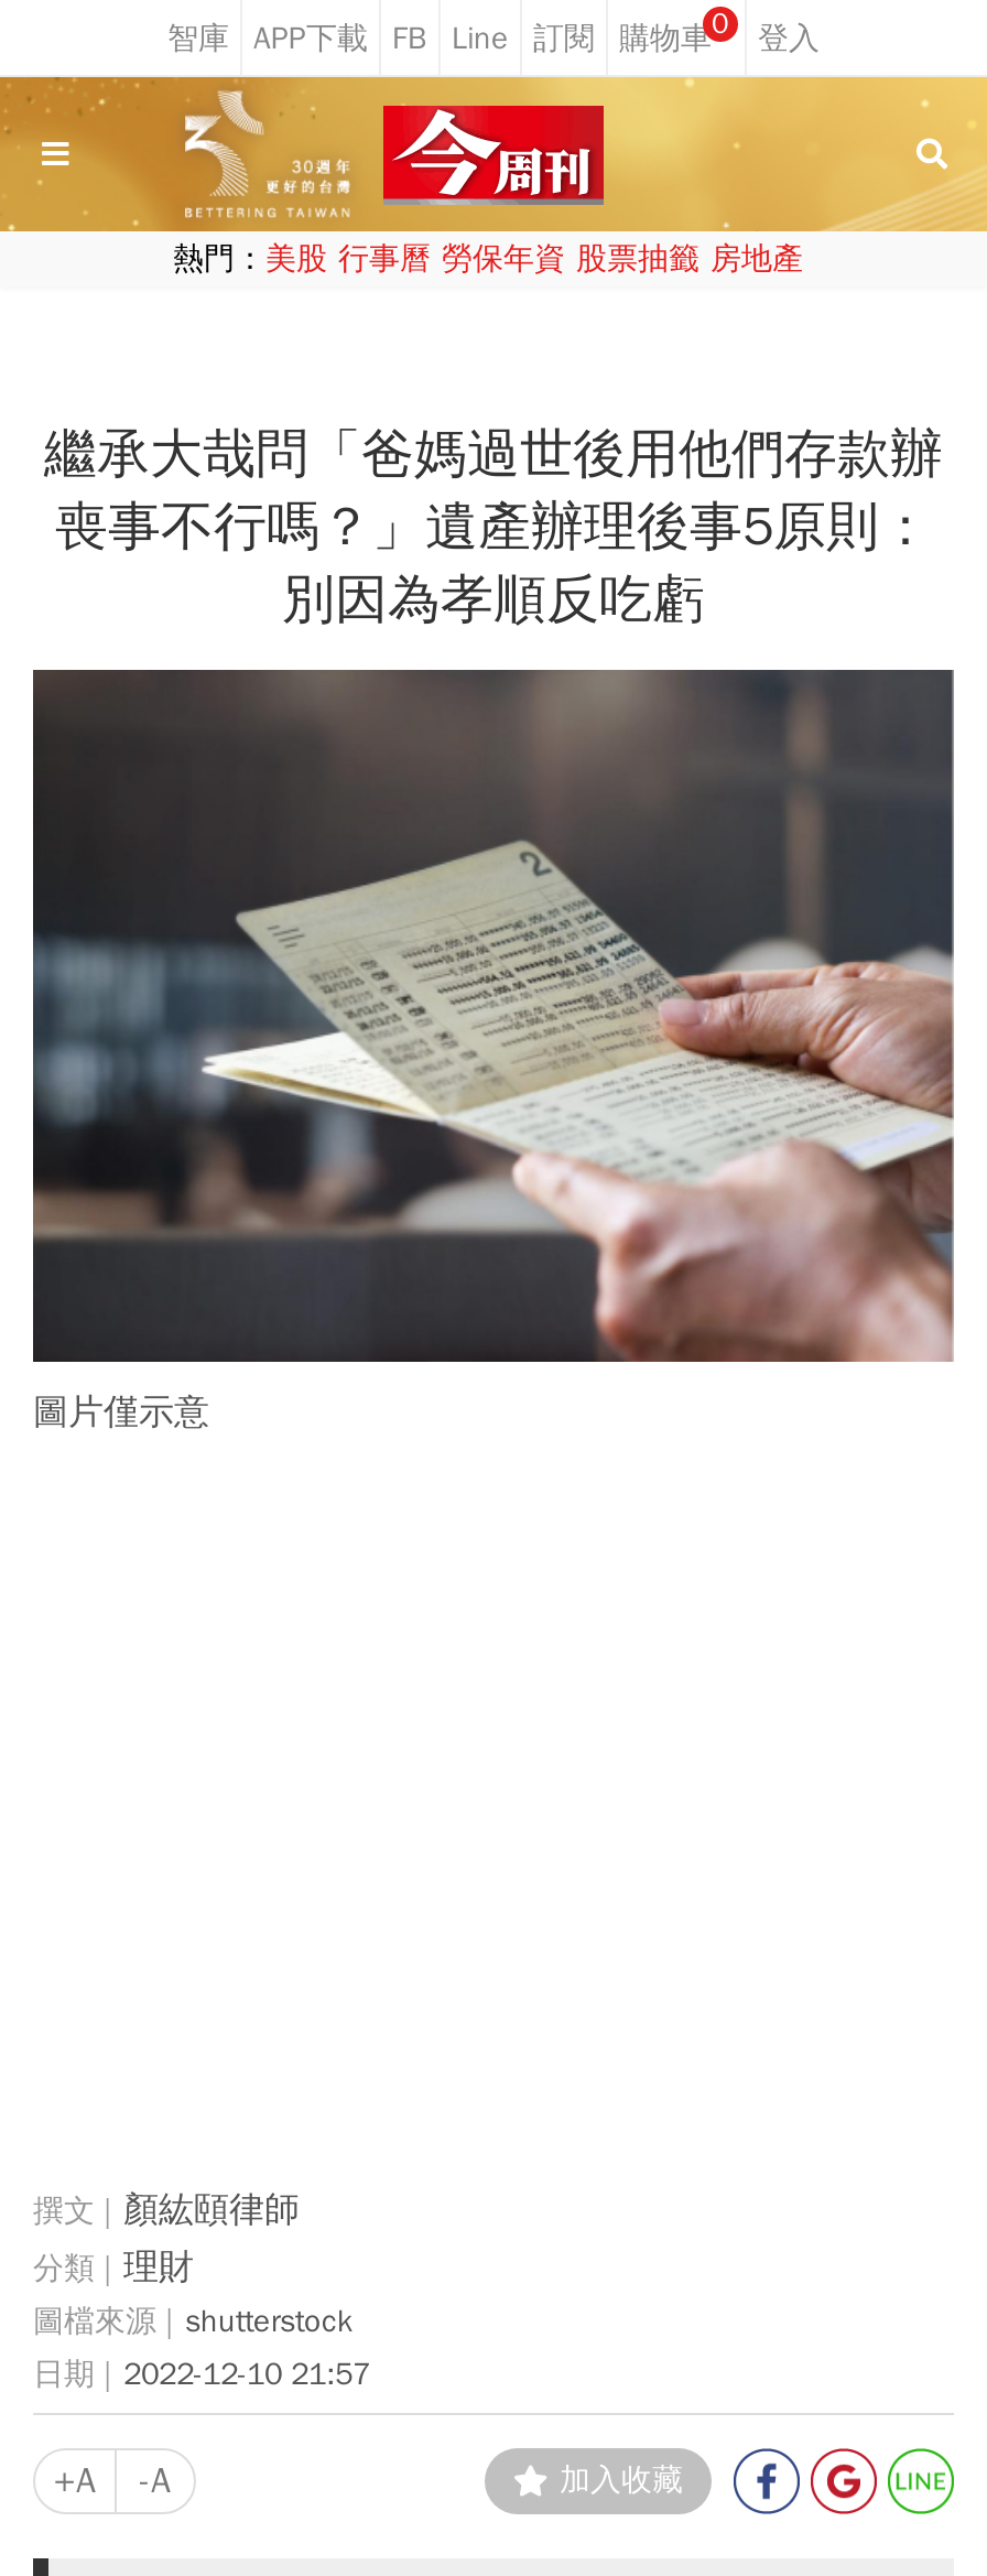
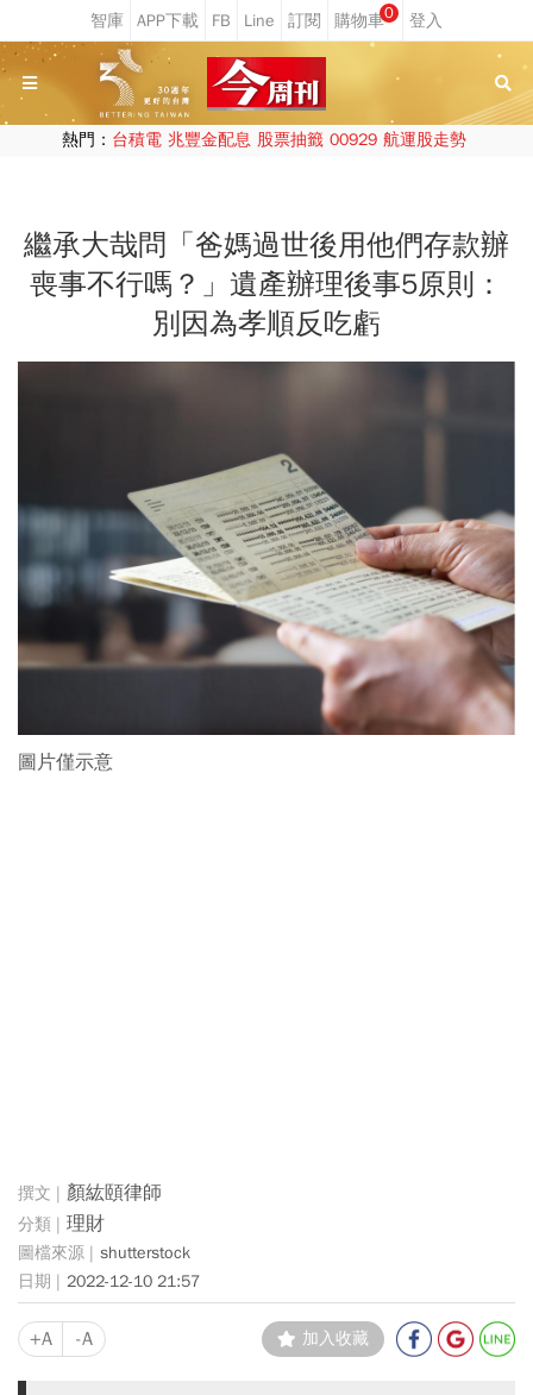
[173,240,803,278] 熱門：美股 行事曆 勞保年資 股票抽籤 房地產 -> [61,130,466,150] 熱門：台積電 兆豐金配息 股票抽籤 00929 航運股走勢

